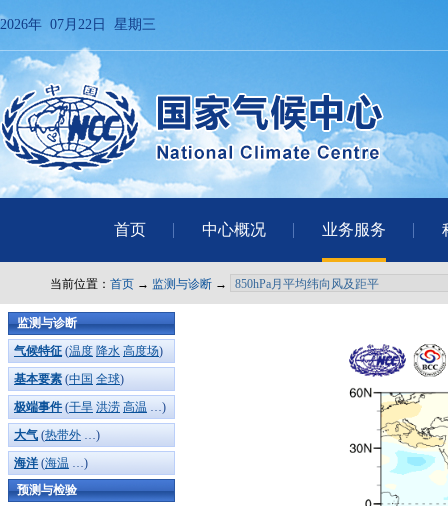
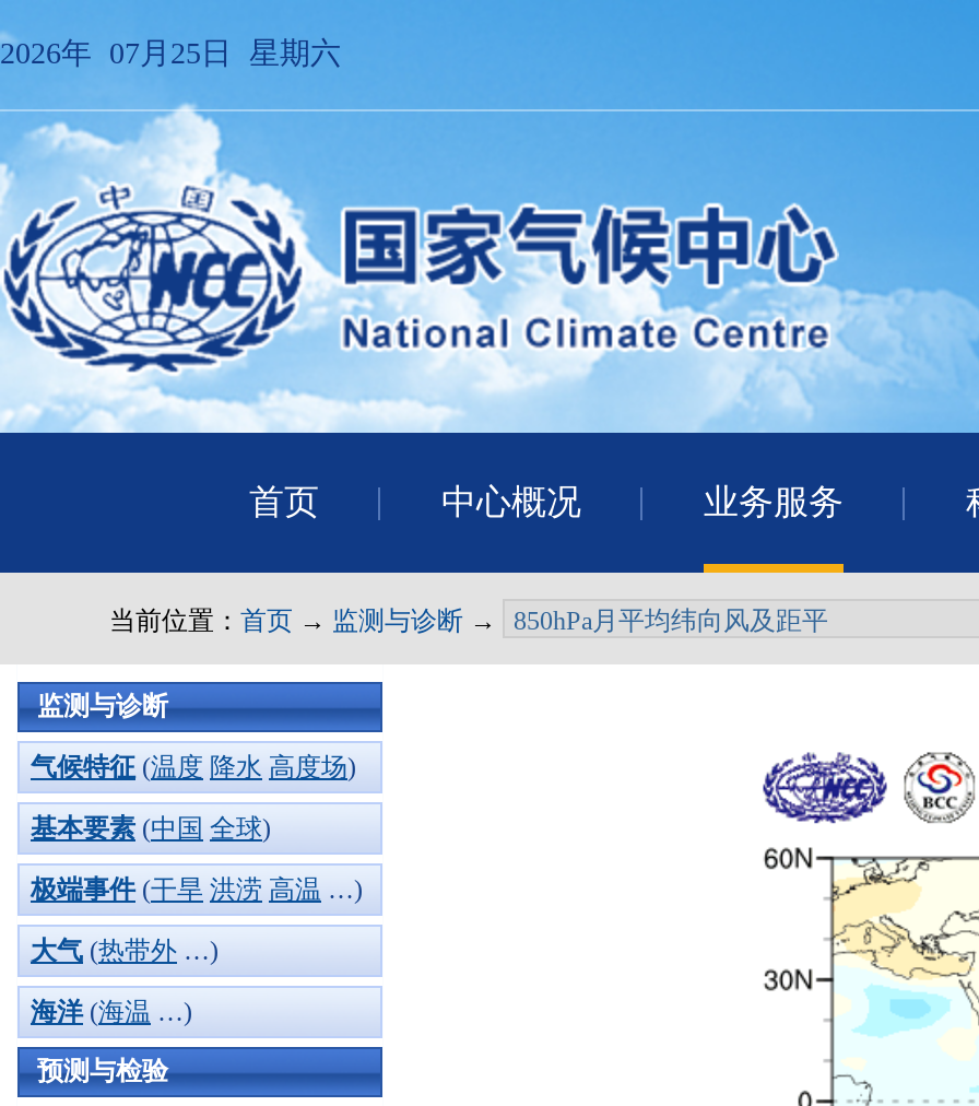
[0,17,156,32] 2026年 07月22日 星期三 -> [0,37,341,70] 2026年 07月25日 星期六

